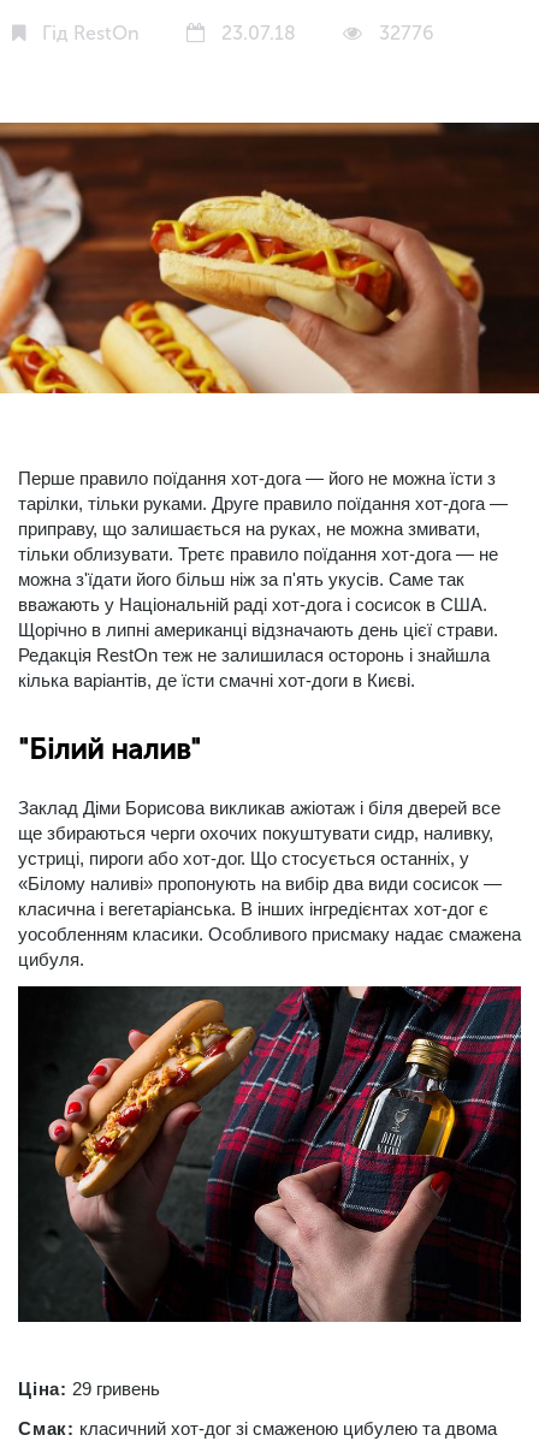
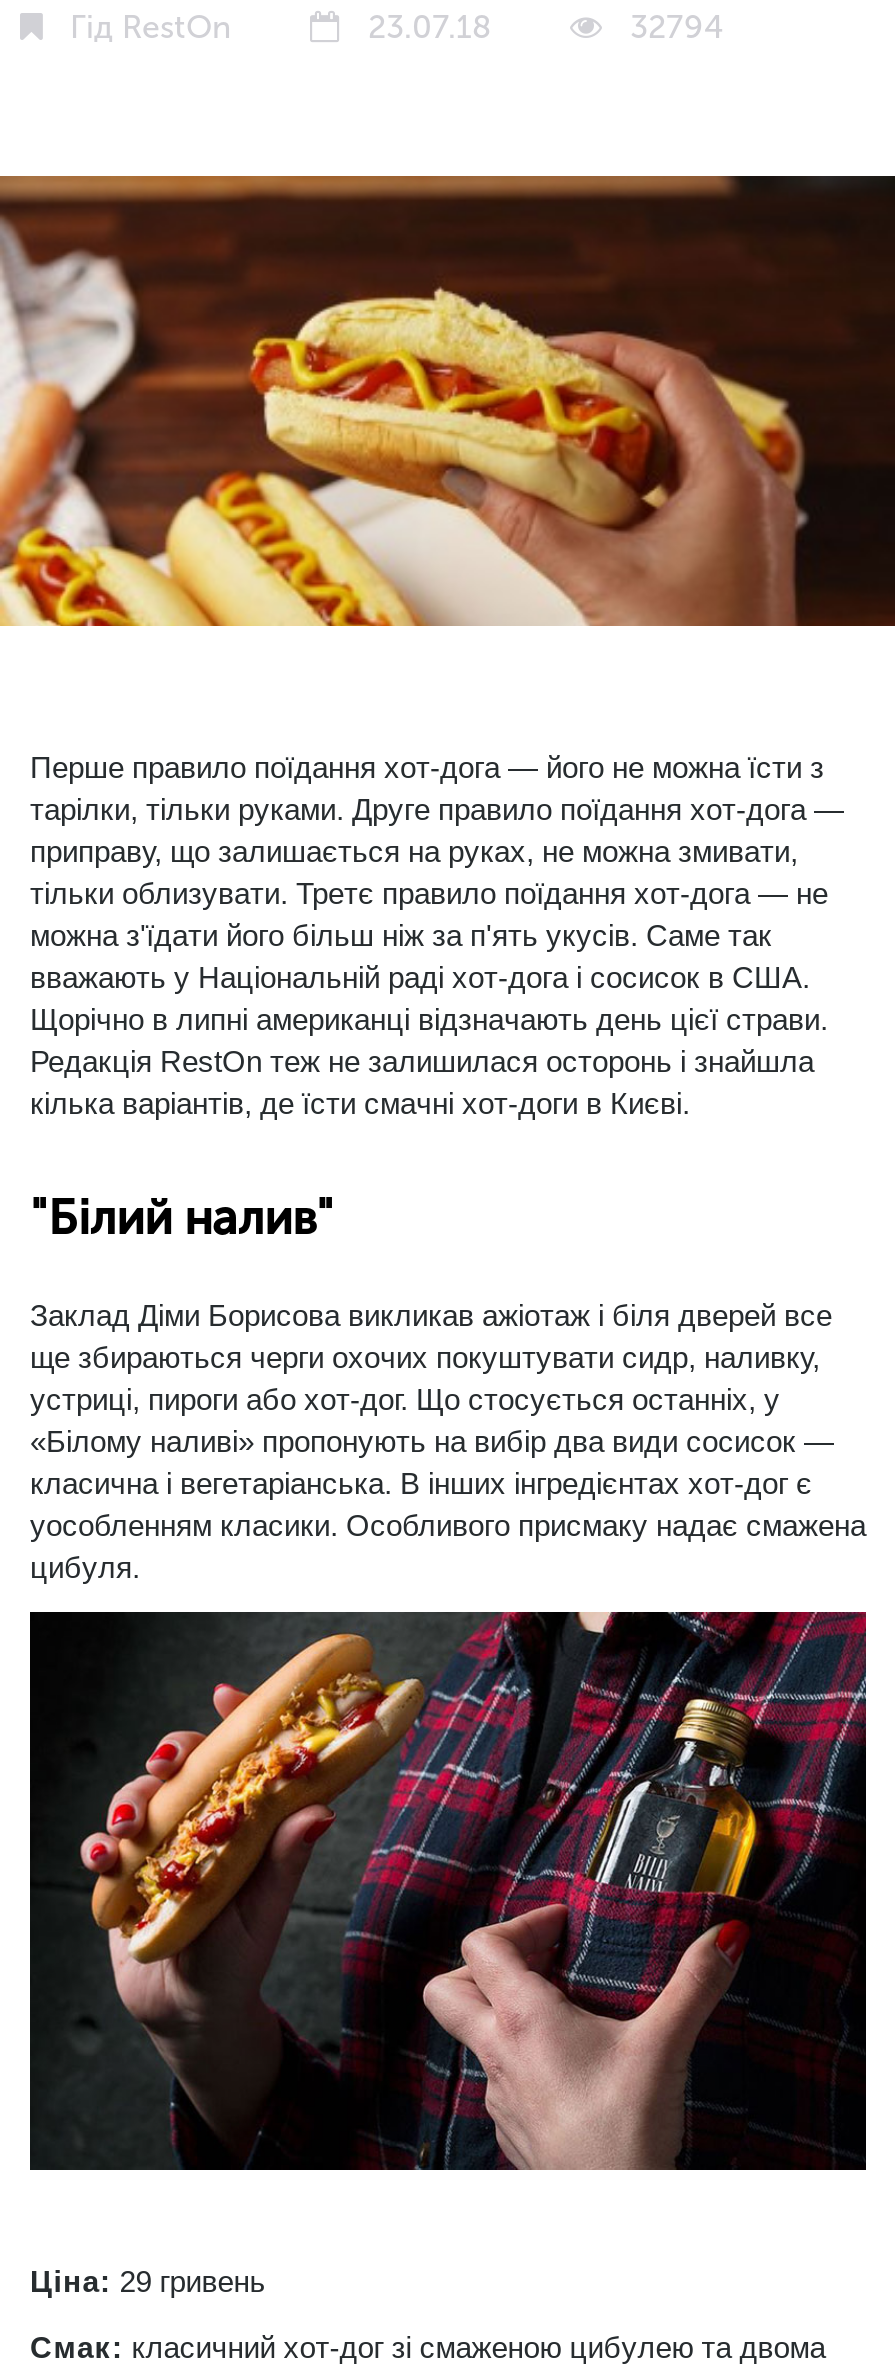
[379,22,434,45] 32776 -> [630,8,724,46] 32794

